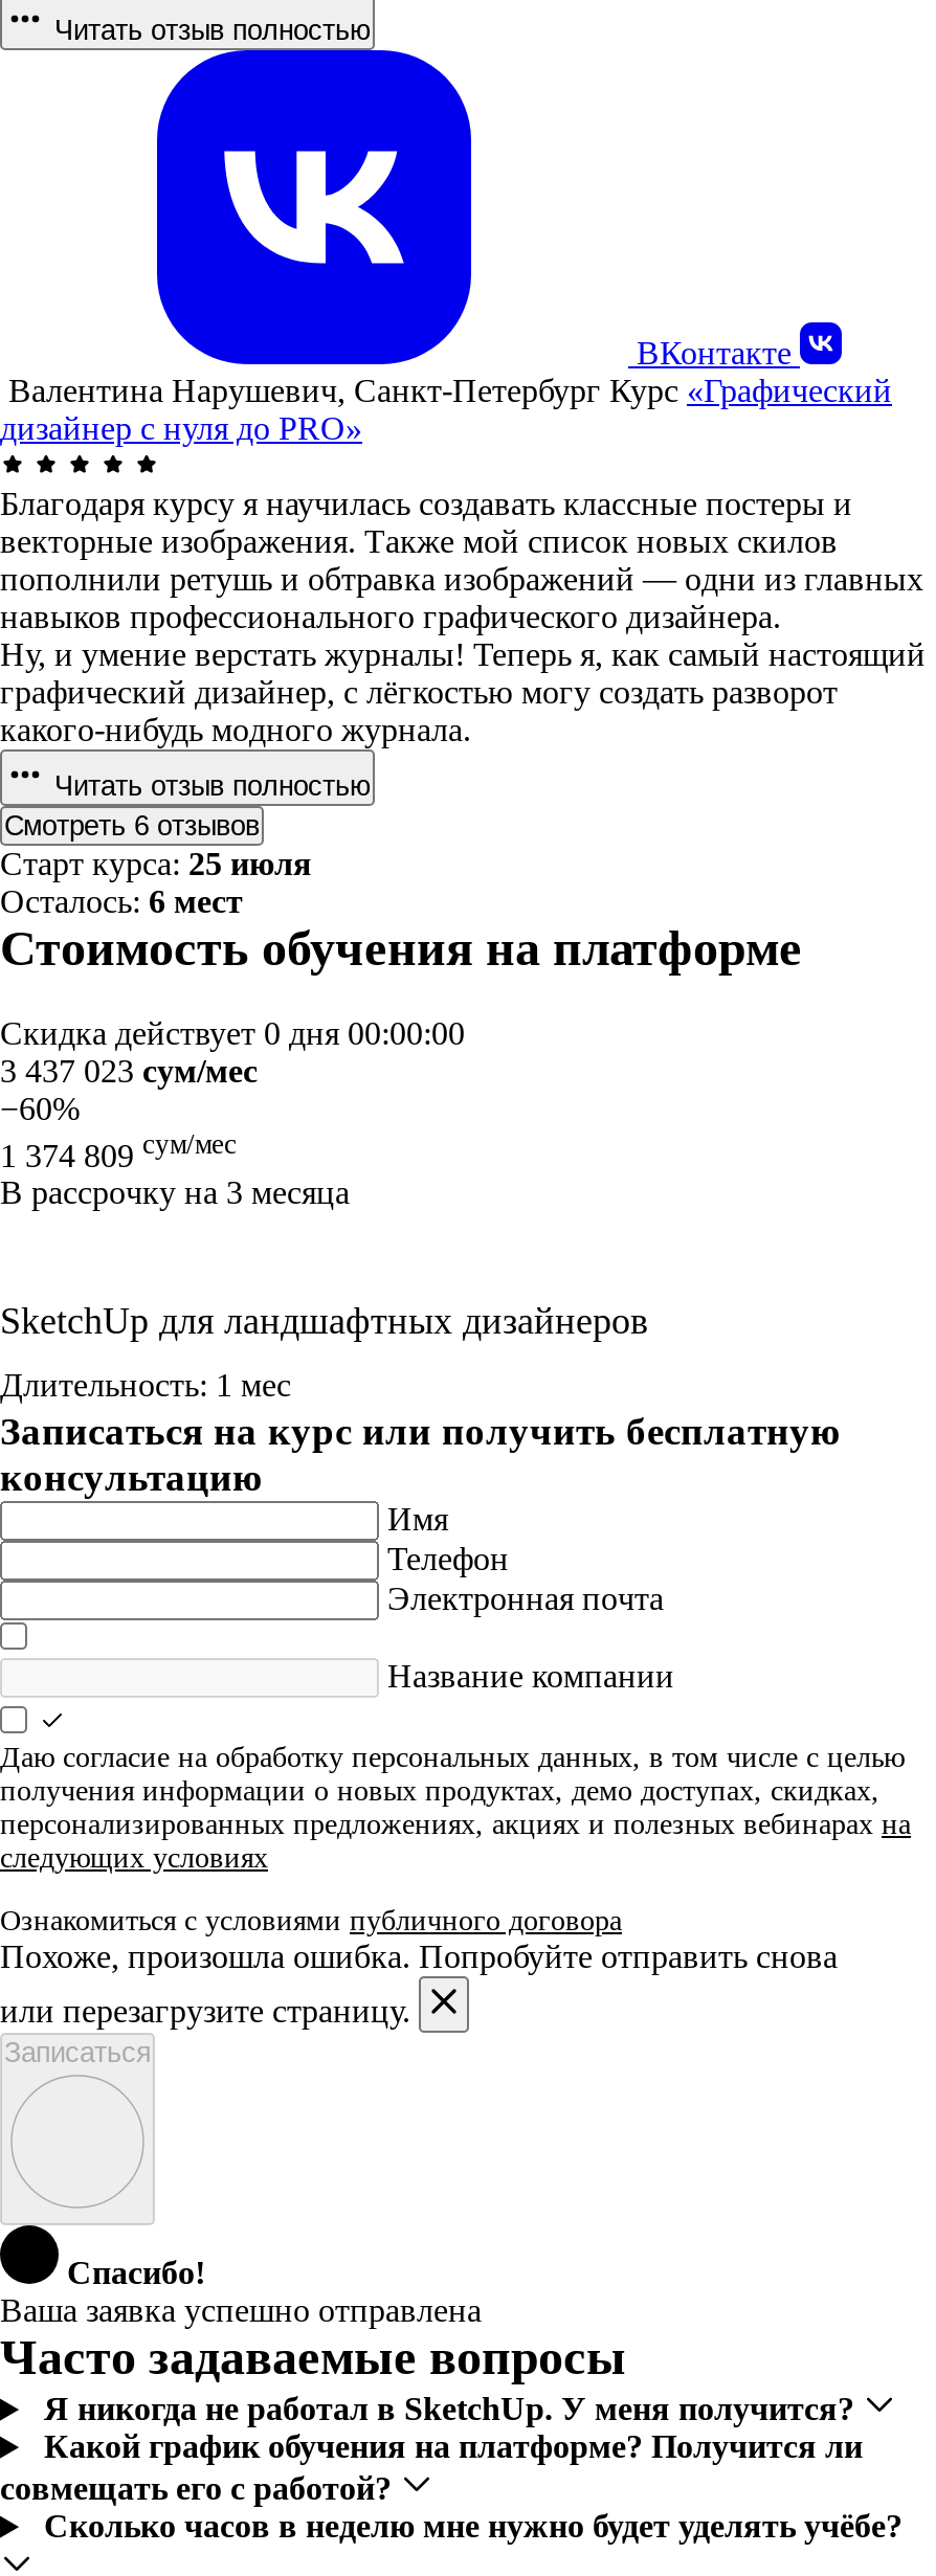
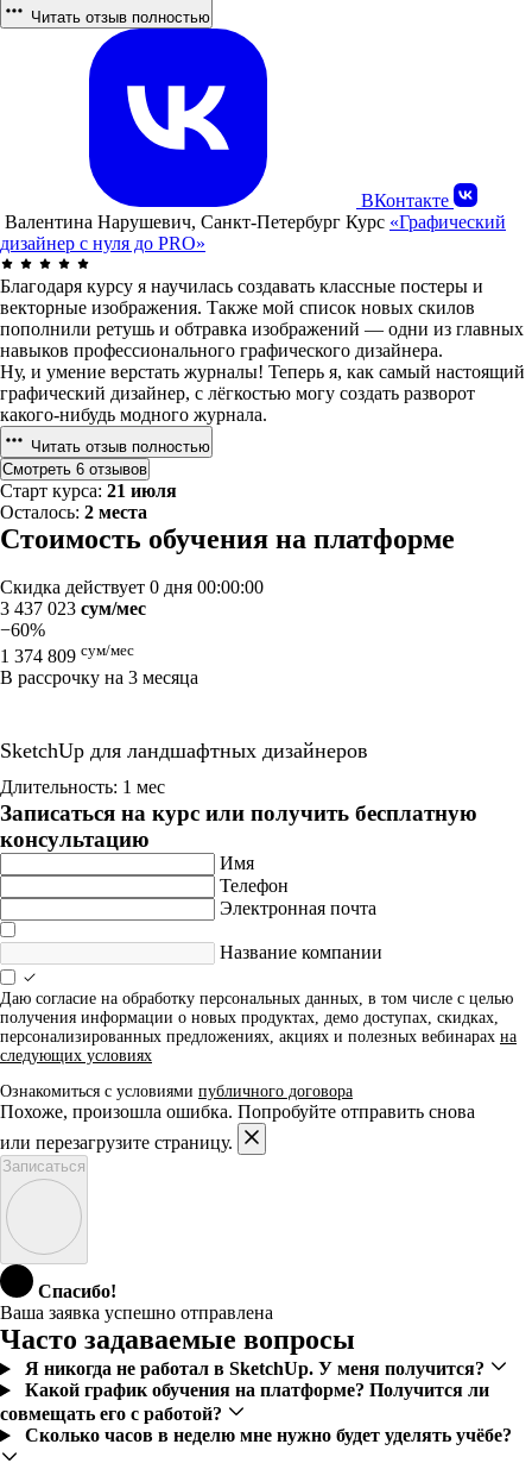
[0,846,312,881] Старт курса:25 июля -> [0,481,177,501] Старт курса:21 июля
[0,883,243,919] Осталось: 6 мест -> [0,502,147,522] Осталось: 2 места

